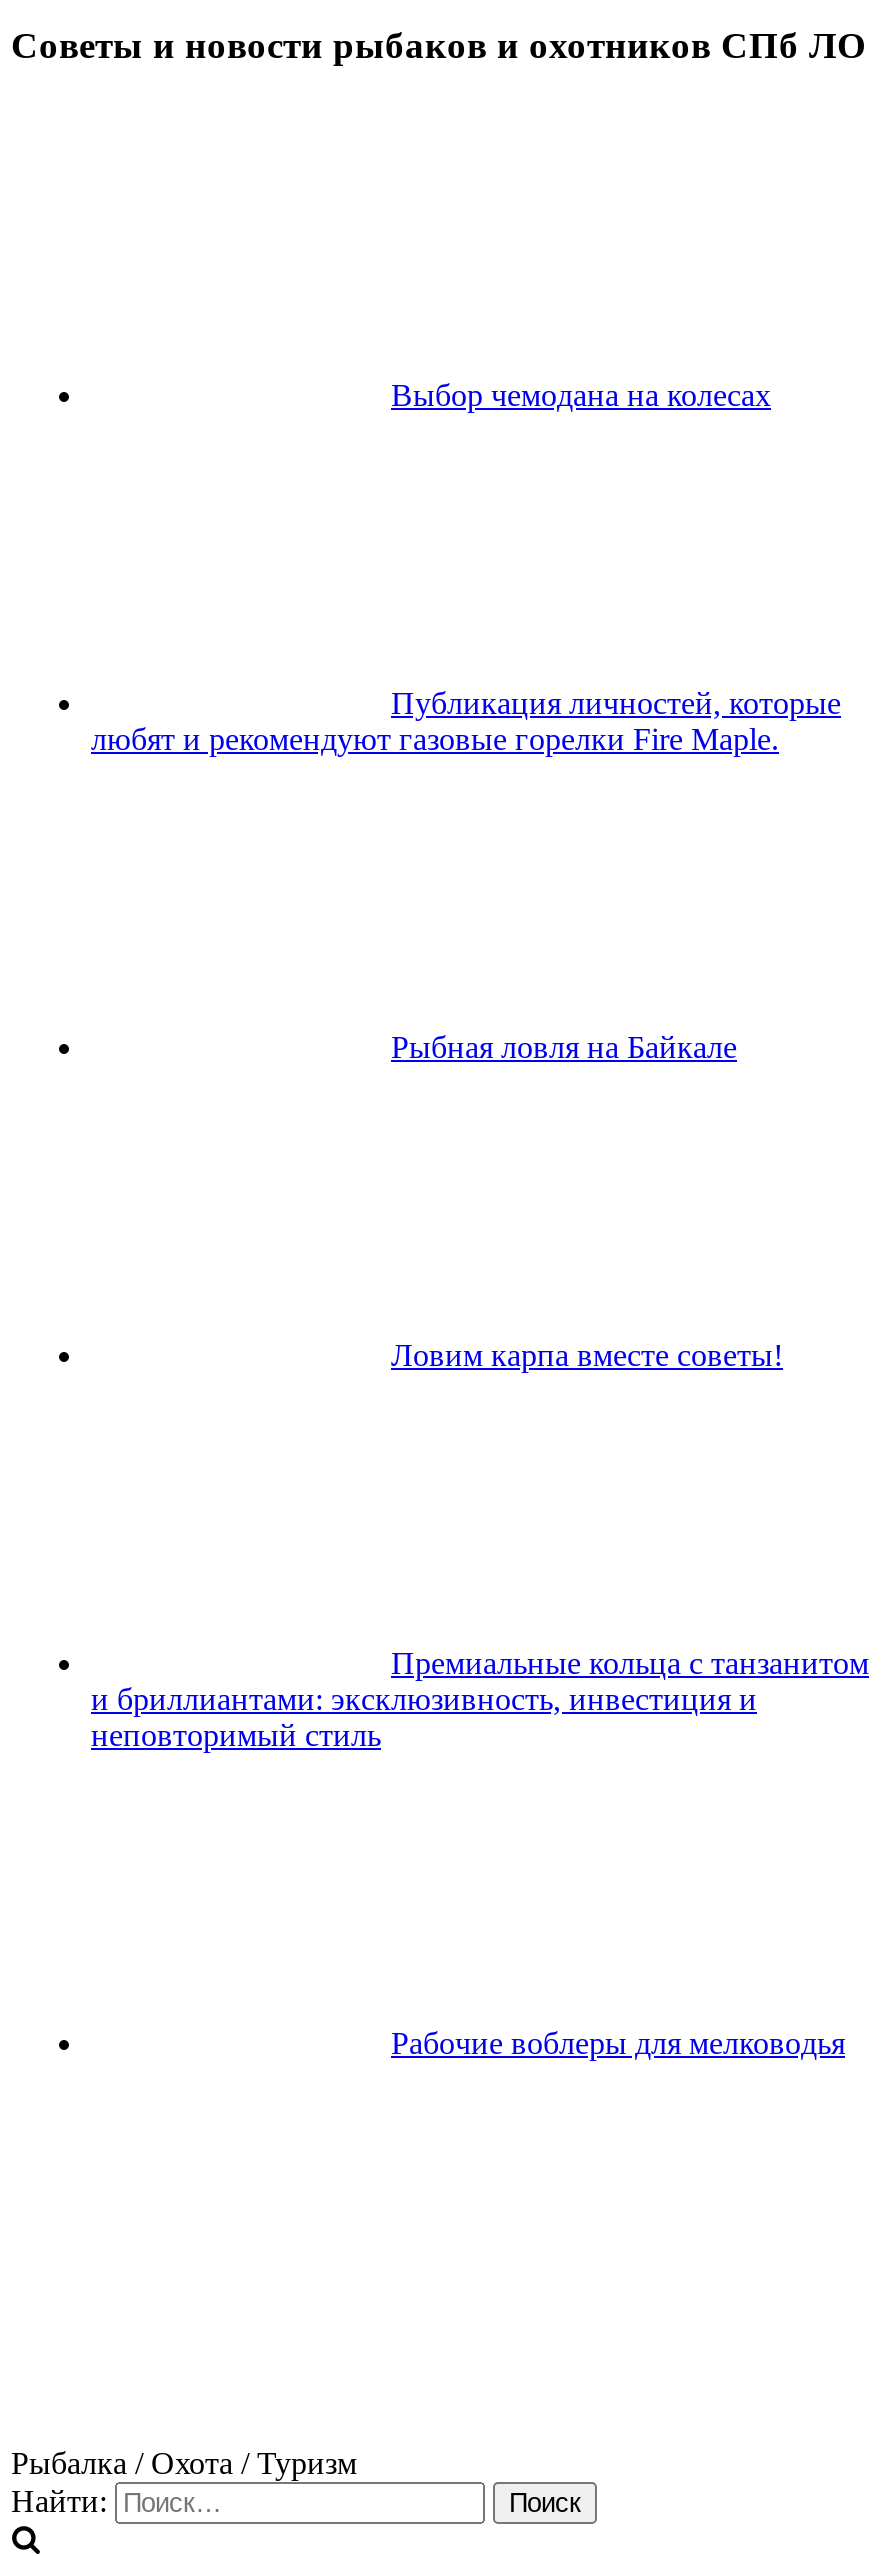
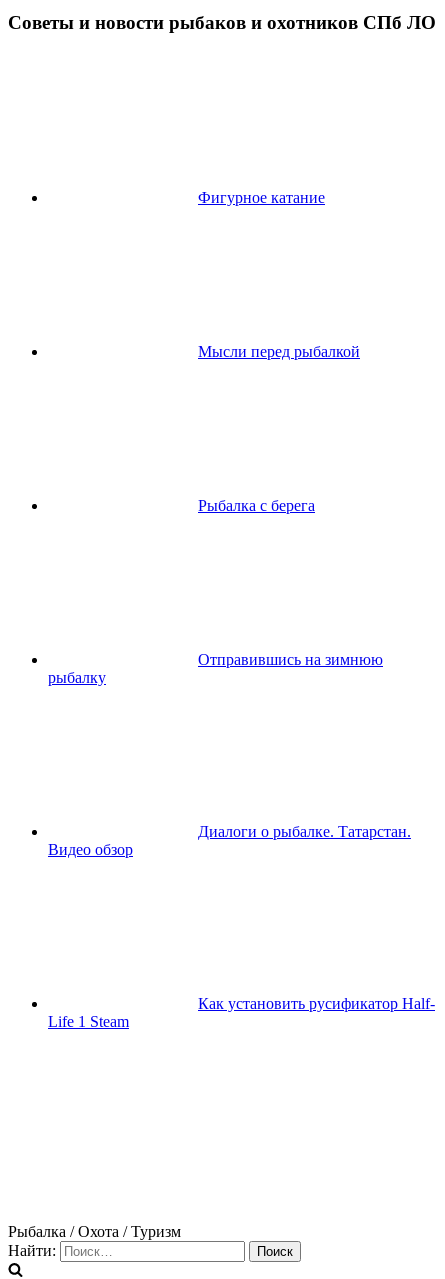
[391,377,771,411] Выбор чемодана на колесах -> [198,189,325,206] Фигурное катание
[91,685,841,755] Публикация личностей, которые | любят и рекомендуют газовые горелки Fire Maple. -> [198,343,360,360] Мысли перед рыбалкой
[391,1029,737,1063] Рыбная ловля на Байкале -> [198,497,315,514] Рыбалка с берега
[391,1337,783,1371] Ловим карпа вместе советы! -> [48,651,383,686] Отправившись на зимнюю | рыбалку
[91,1645,869,1751] Премиальные кольца с танзанитом | и бриллиантами: эксклюзивность, инвестиция и | неповторимый стиль -> [48,823,411,858] Диалоги о рыбалке. Татарстан. | Видео обзор
[391,2025,845,2059] Рабочие воблеры для мелководья -> [48,995,435,1030] Как установить русификатор Half- | Life 1 Steam

